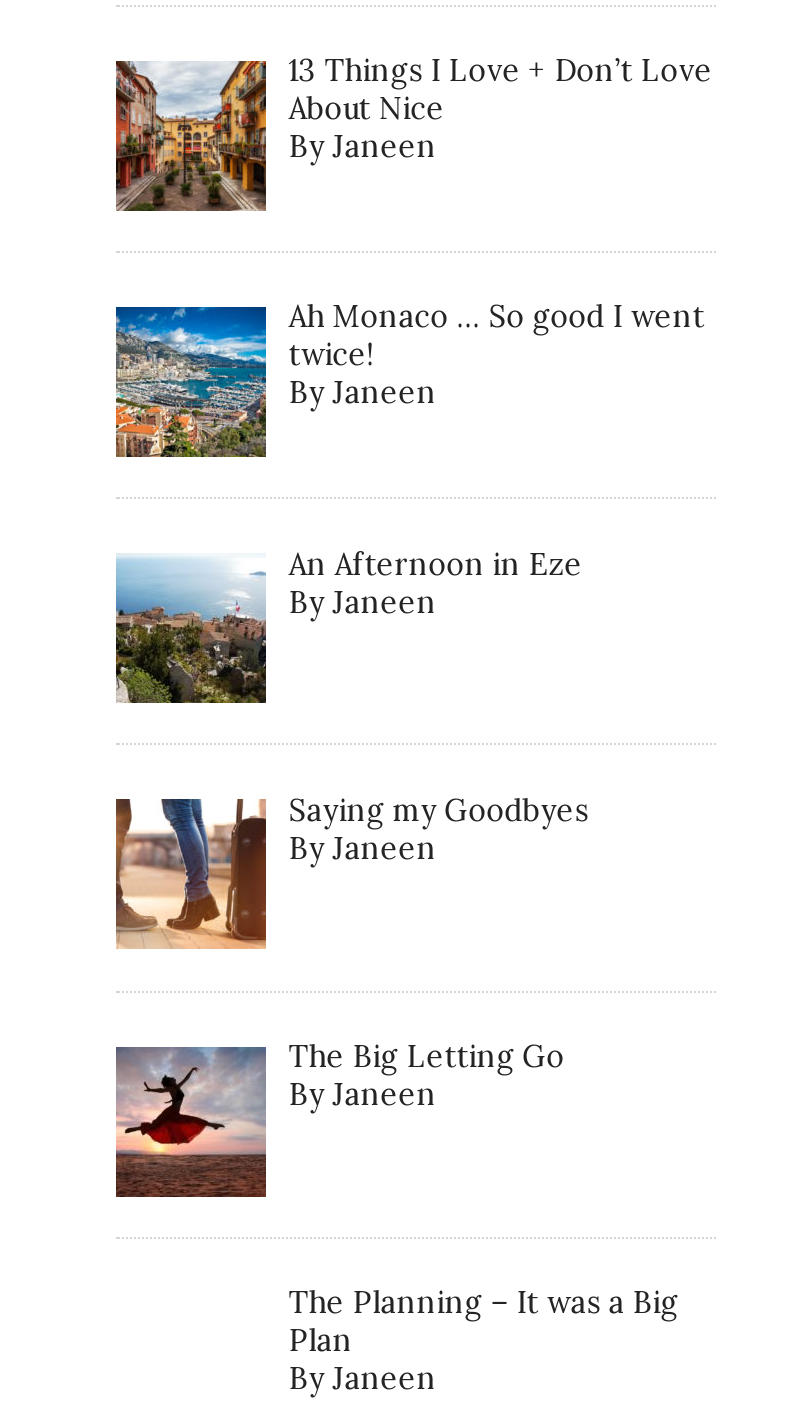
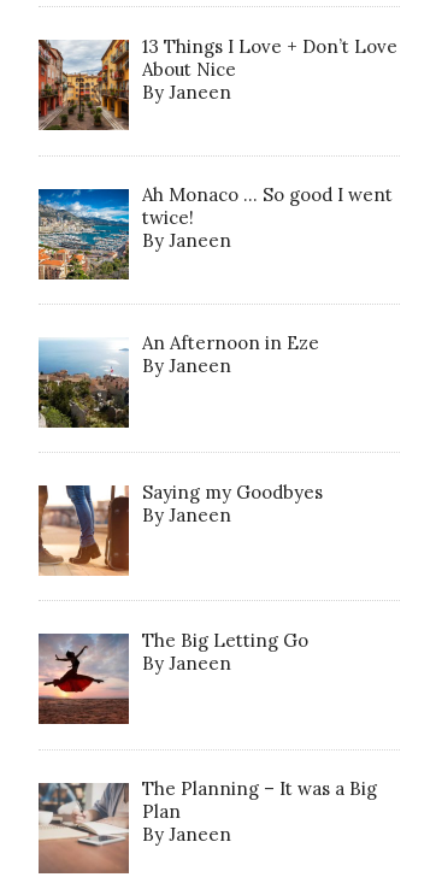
none -> [37,782,130,875] [image]

